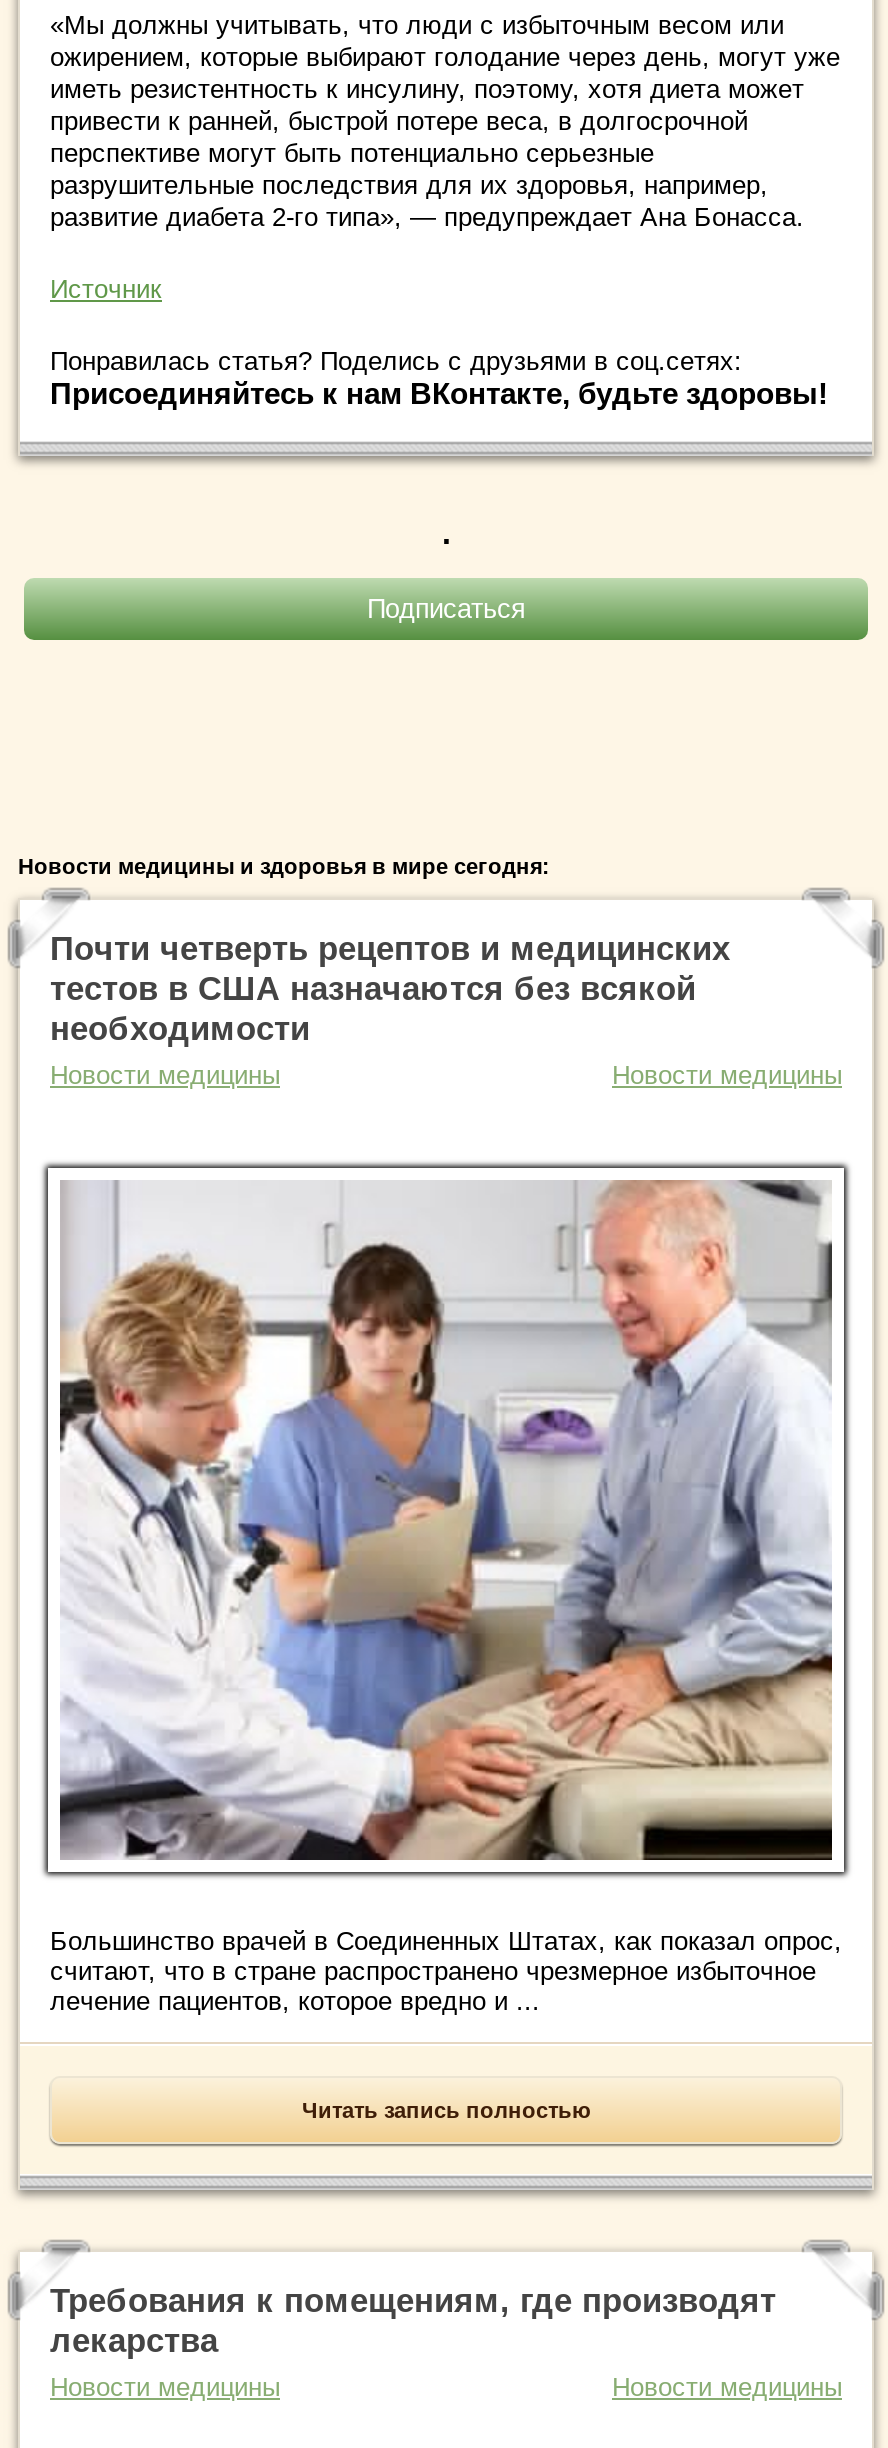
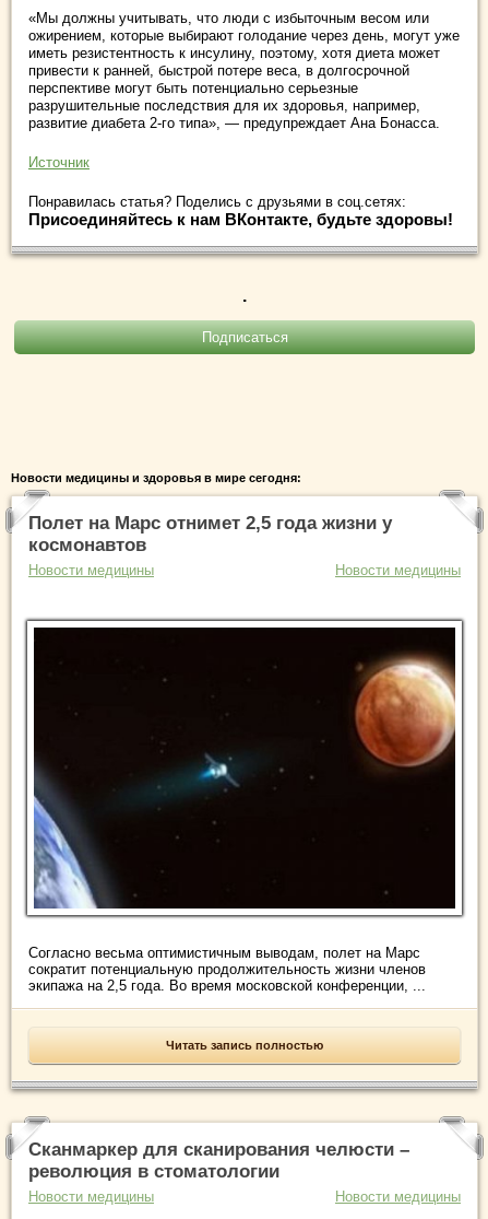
[50,930,730,1048] Почти четверть рецептов и медицинских | тестов в США назначаются без всякой | необходимости -> [28,513,392,555] Полет на Марс отнимет 2,5 года жизни у | космонавтов
[58,1178,834,1830] [image] -> [33,626,456,910] [image]
[50,1925,842,2015] Большинство врачей в Соединенных Штатах, как показал опрос, | считают, что в стране распространено чрезмерное избыточное | лечение пациентов, которое вредно и ... -> [28,945,426,994] Согласно весьма оптимистичным выводам, полет на Марс | сократит потенциальную продолжительность жизни членов | экипажа на 2,5 года. Во время московской конференции, ...
[50,2281,776,2359] Требования к помещениям, где производят | лекарства -> [28,1139,409,1182] Сканмаркер для сканирования челюсти – | революция в стоматологии

